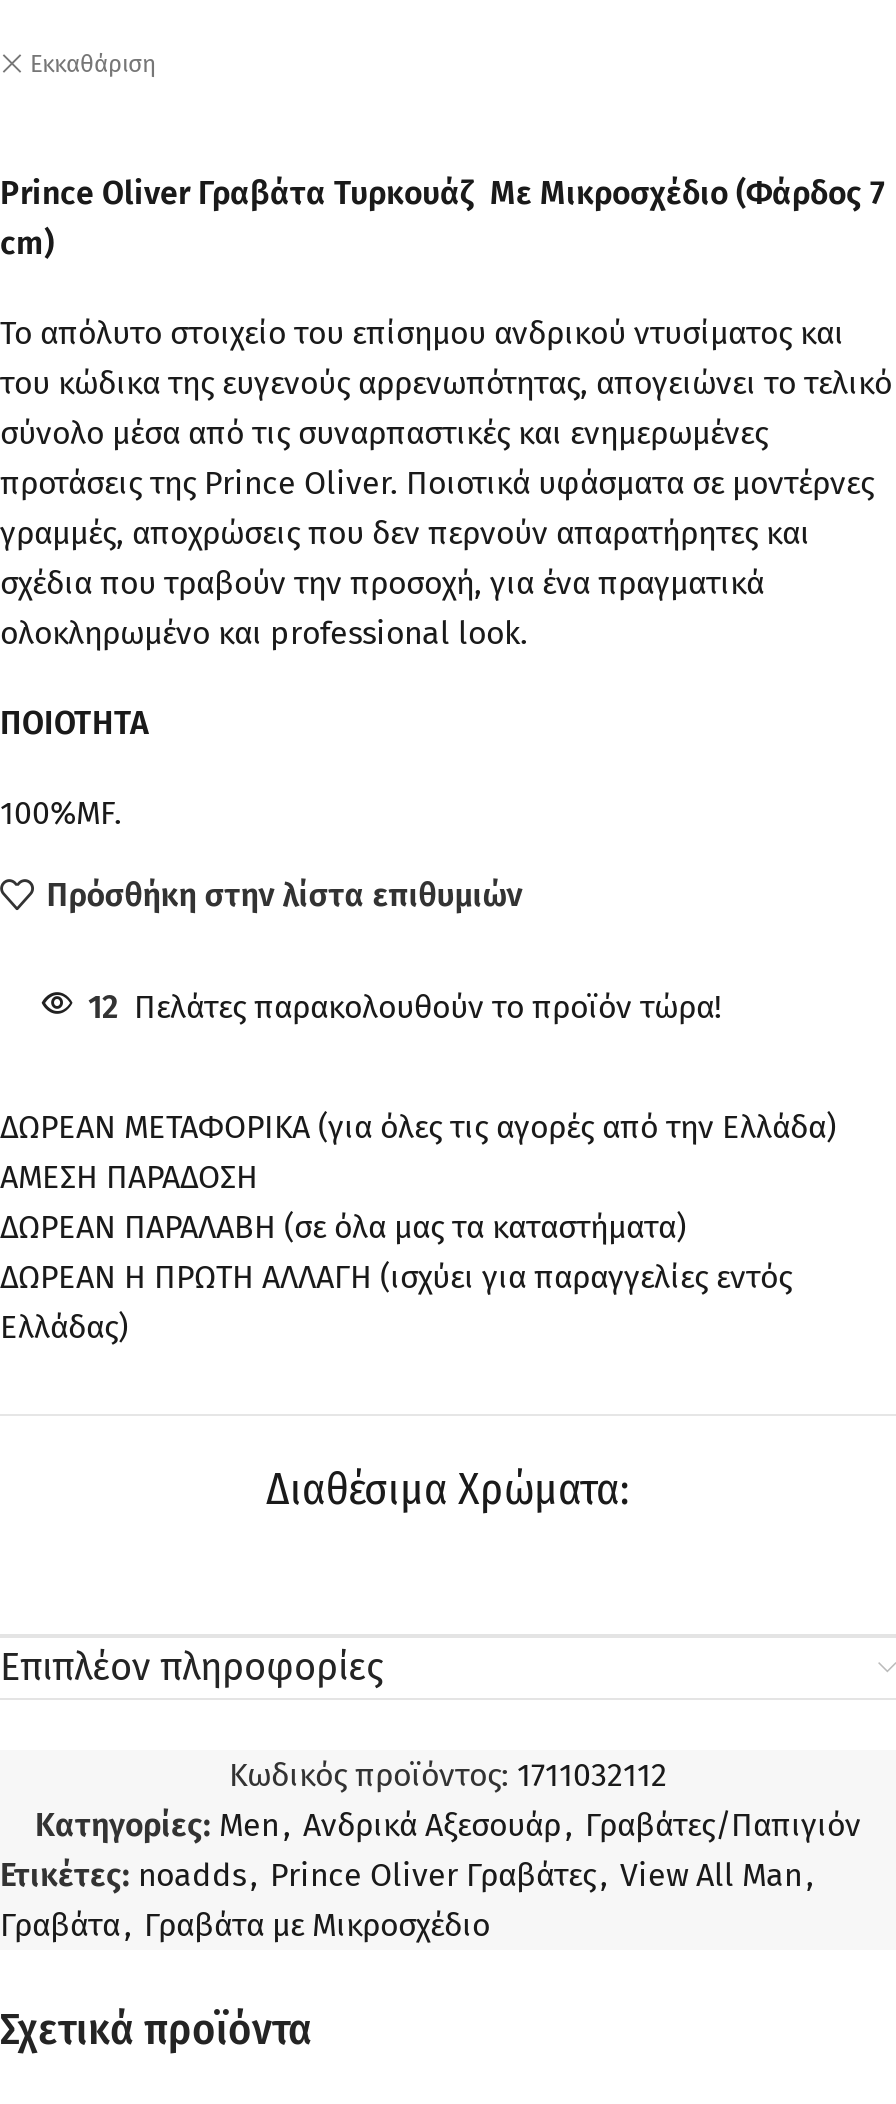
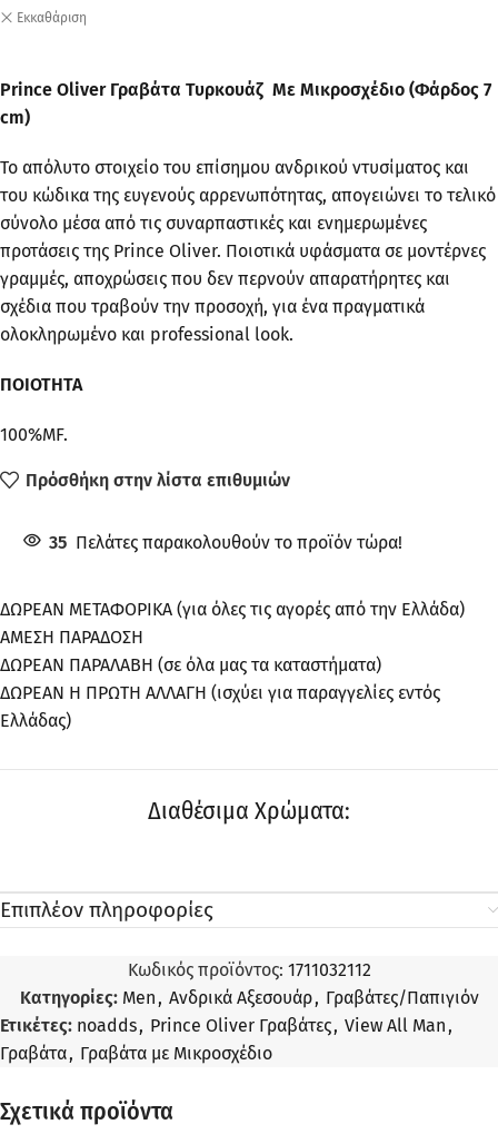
[88,988,722,1026] 12 Πελάτες παρακολουθούν το προϊόν τώρα! -> [49,532,402,553] 35 Πελάτες παρακολουθούν το προϊόν τώρα!

